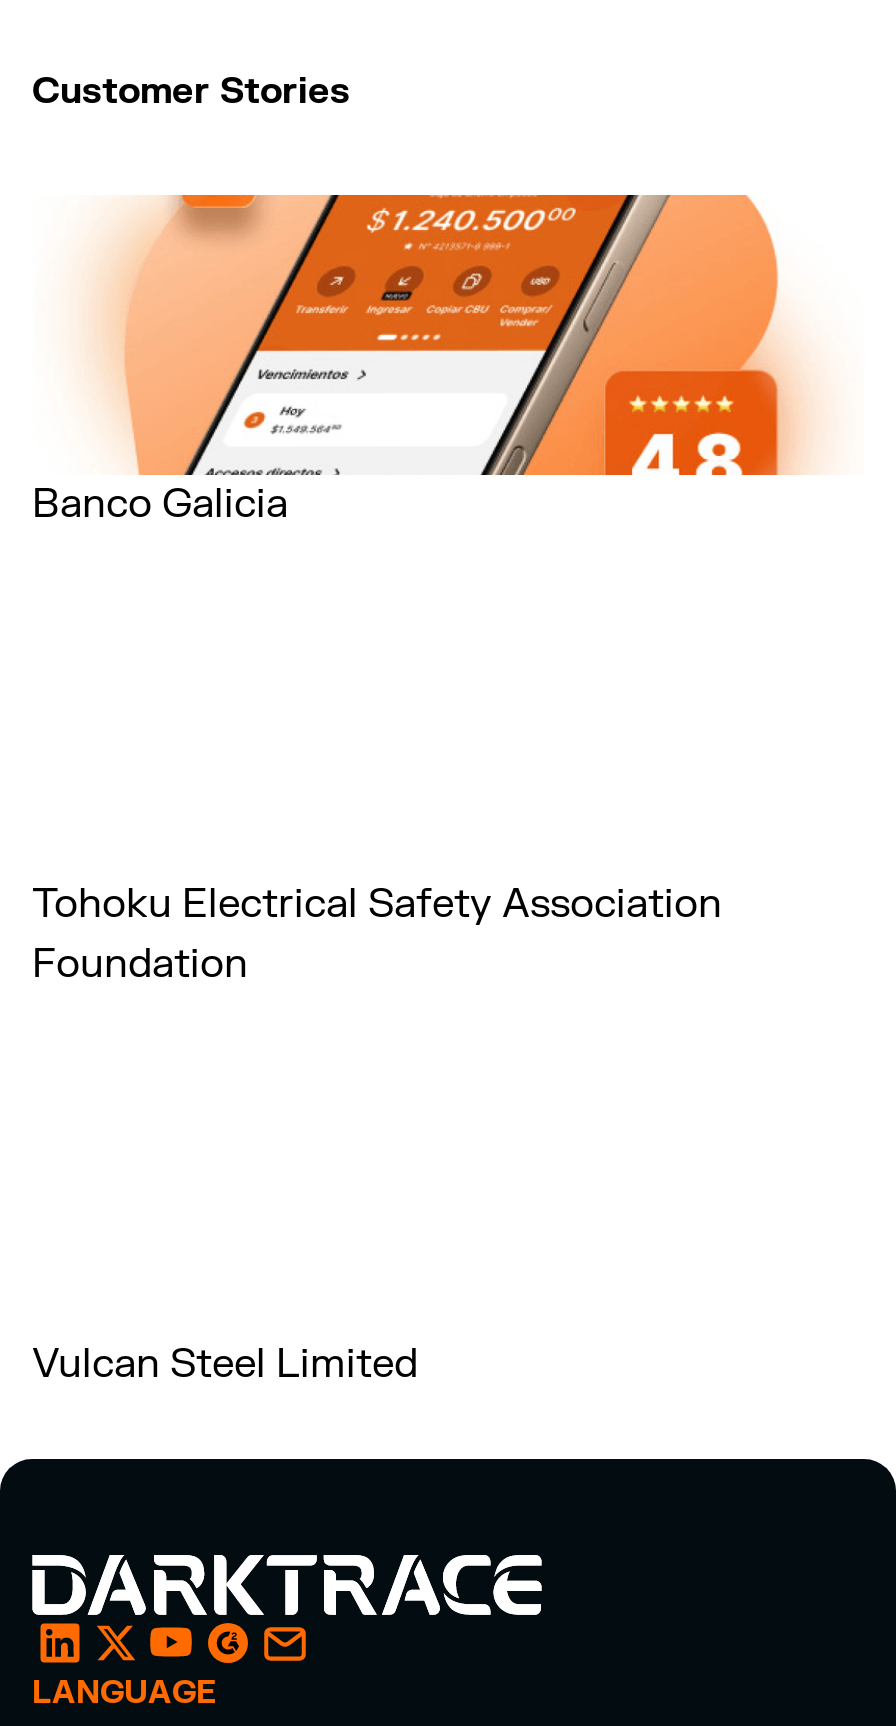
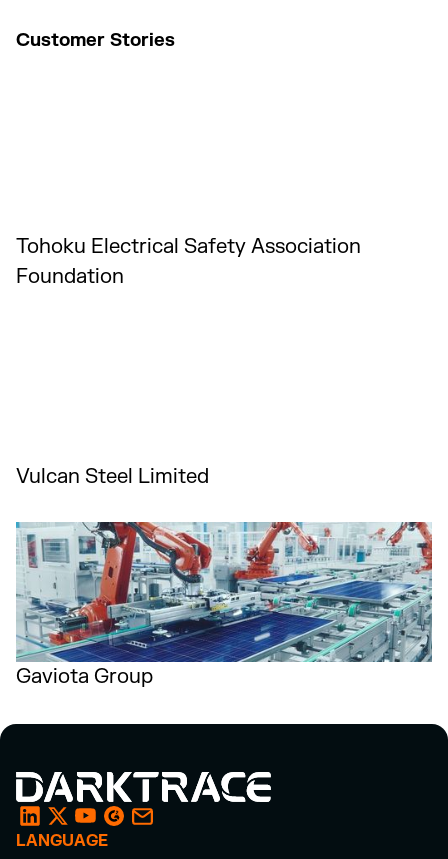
[32,193,822,529] [image] | Banco Galicia -> none
moved [32,879,722,1389] -> [16,234,361,489]: Tohoku Electrical Safety Association | Foundation | Vulcan Steel Limited
none -> [15,521,433,689] [image] | Gaviota Group

